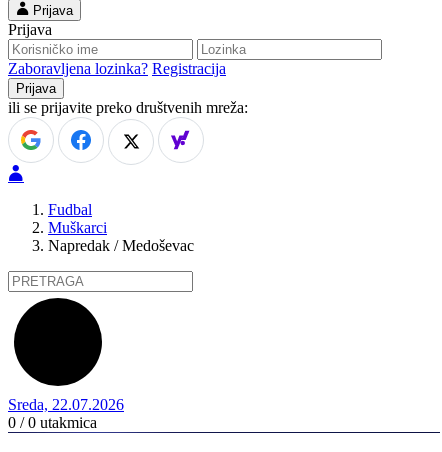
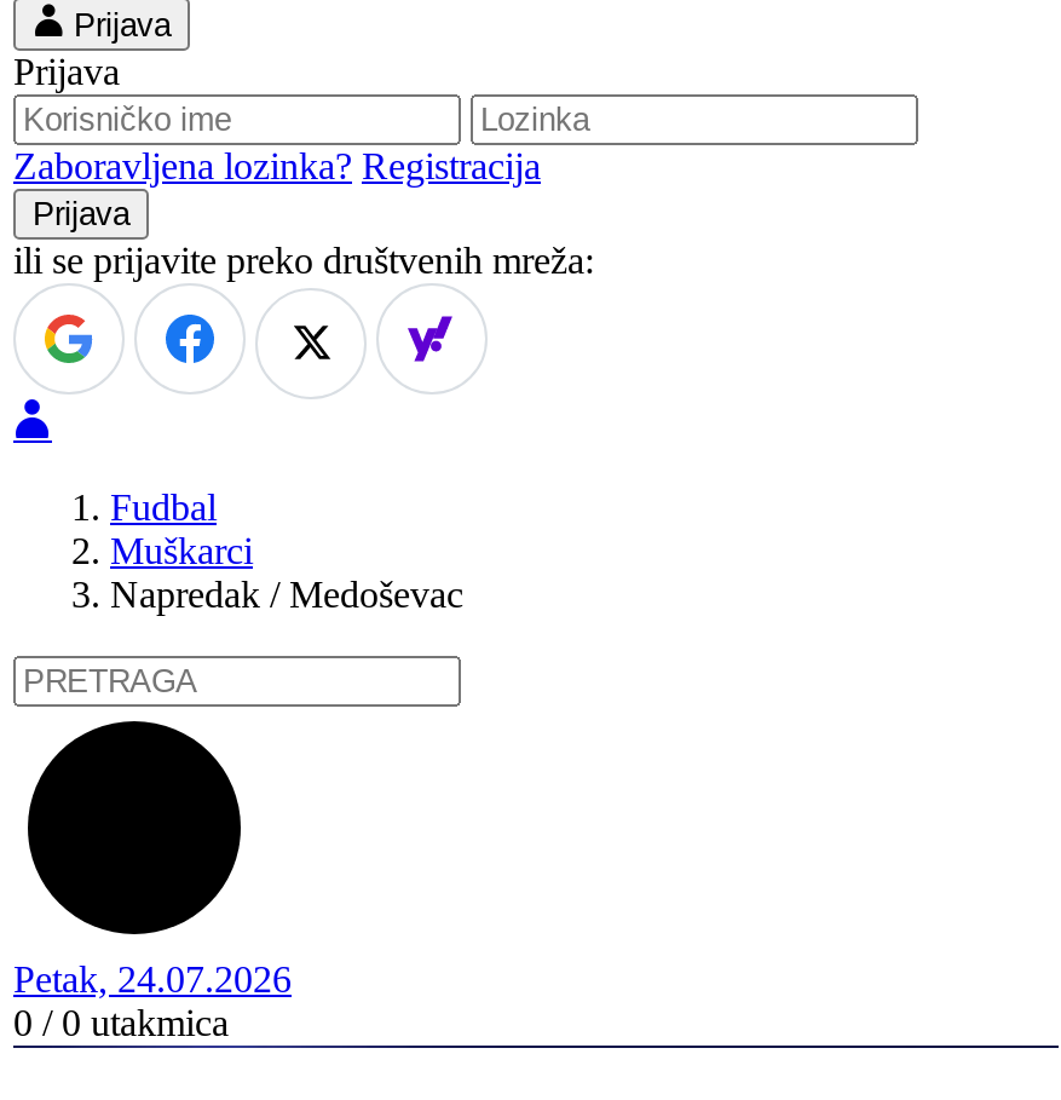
[8,396,124,413] Sreda, 22.07.2026 -> [13,958,292,999] Petak, 24.07.2026

